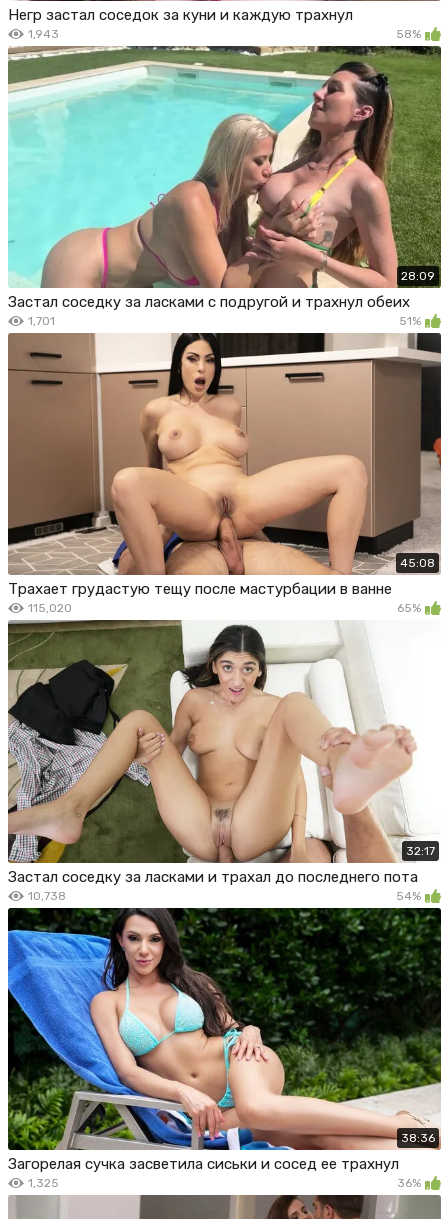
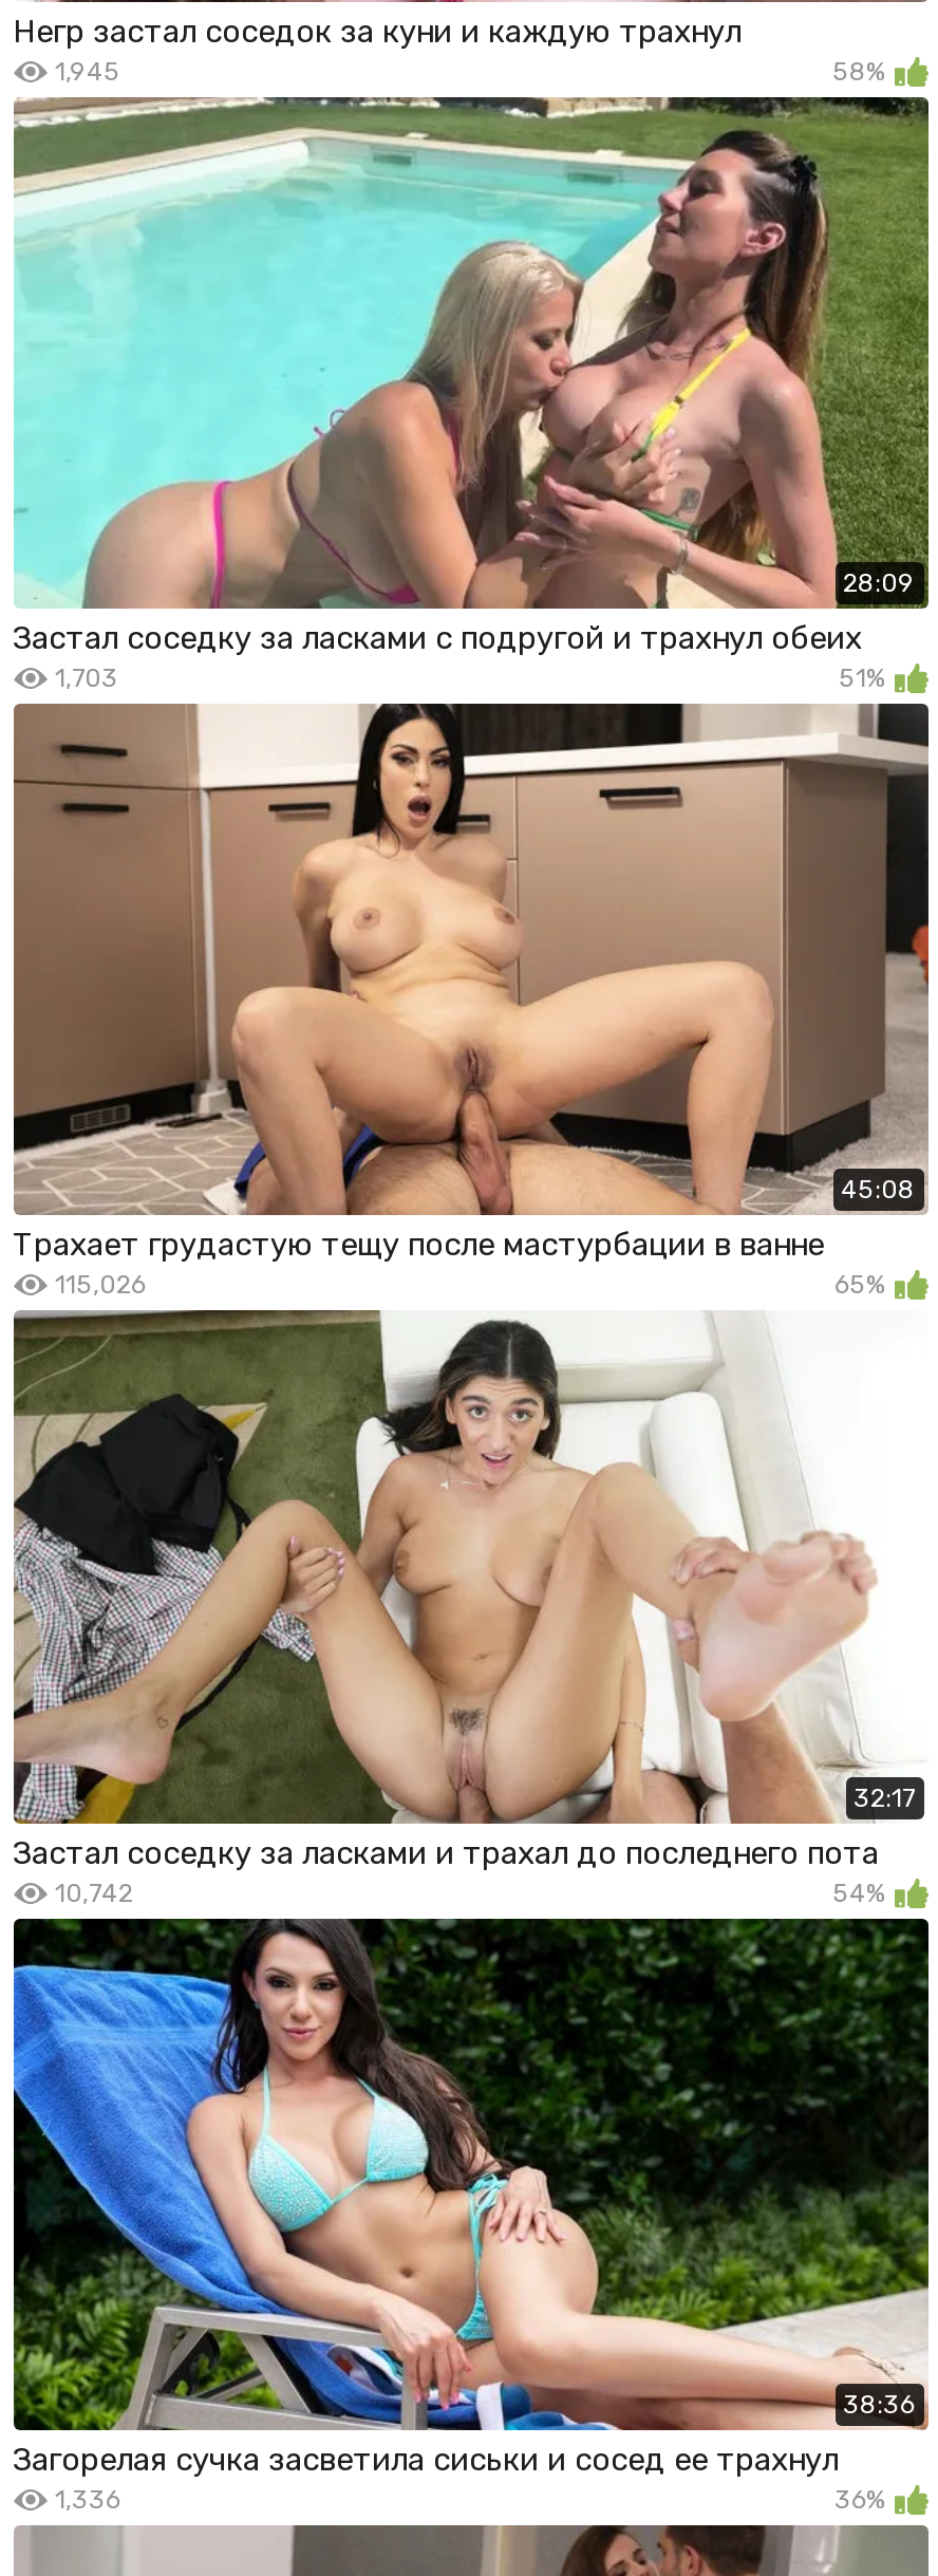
[27,26,58,40] 1,943 -> [55,56,120,86] 1,945
[27,314,54,328] 1,701 -> [55,664,118,693] 1,703
[27,601,71,615] 115,020 -> [55,1271,146,1300] 115,026
[27,889,65,903] 10,738 -> [55,1878,133,1908] 10,742
[27,1176,58,1190] 1,325 -> [55,2486,120,2516] 1,336

